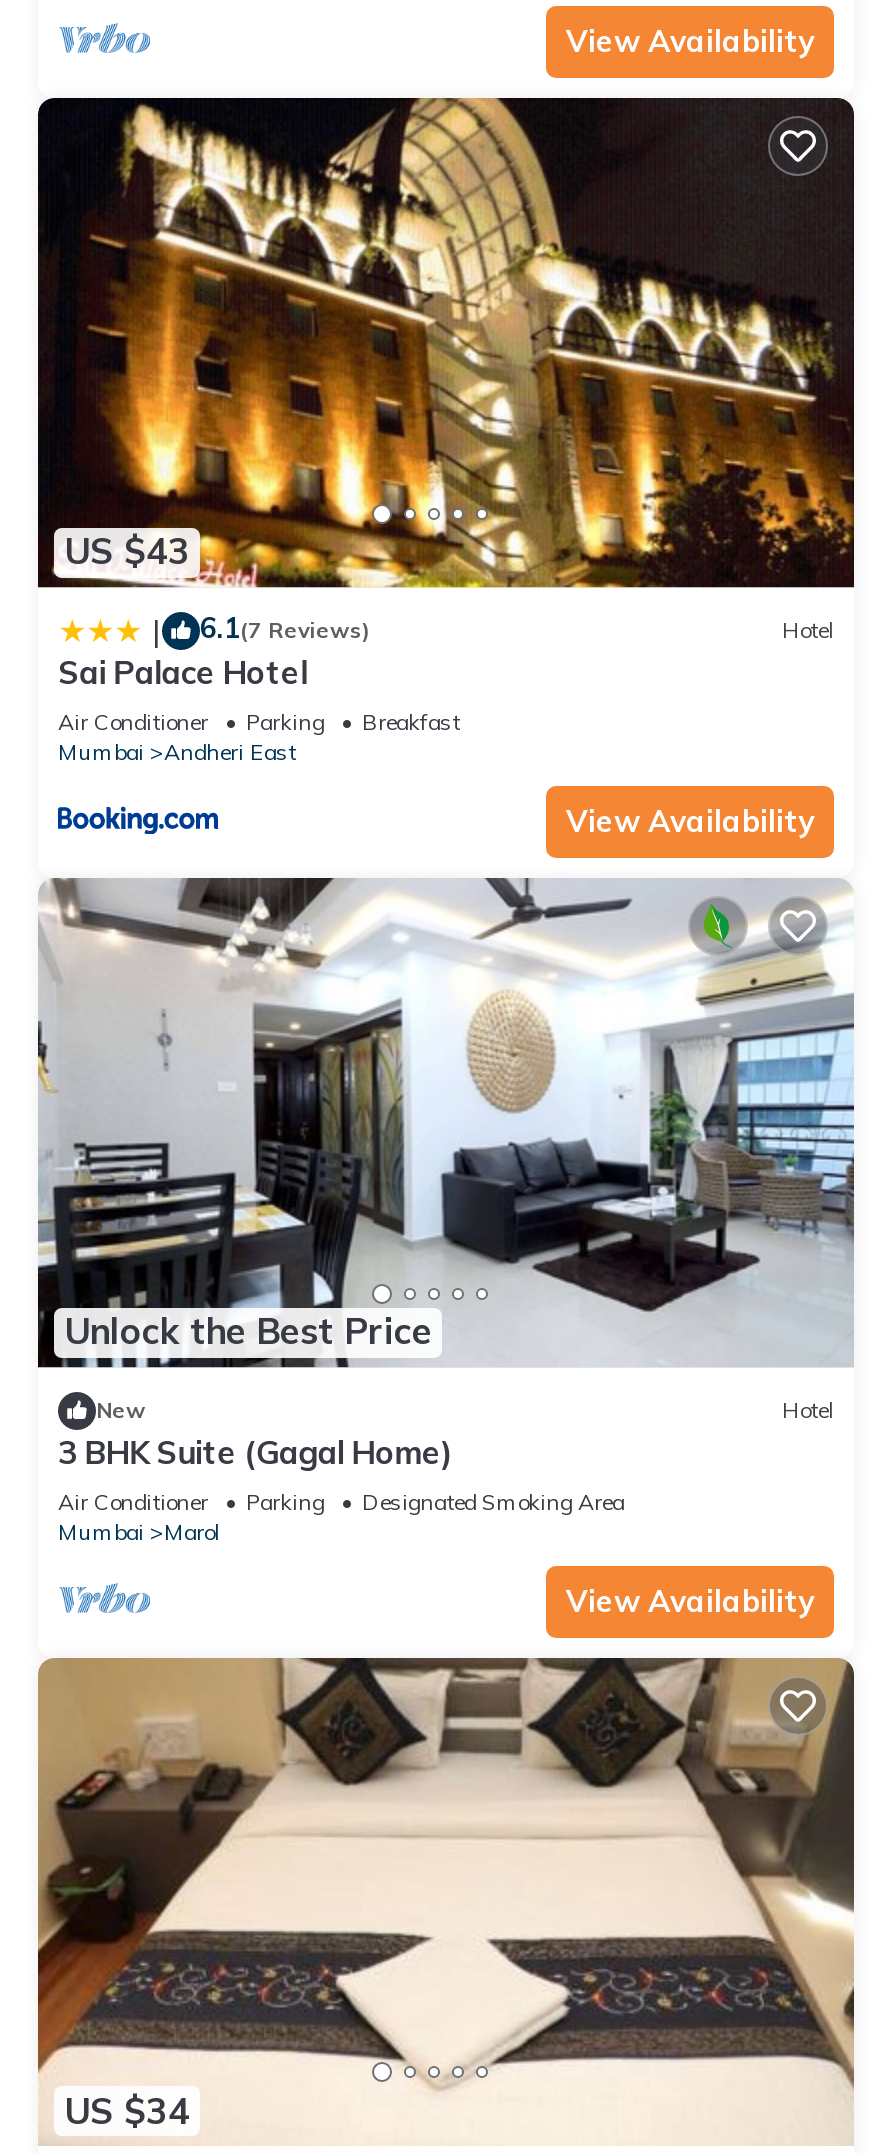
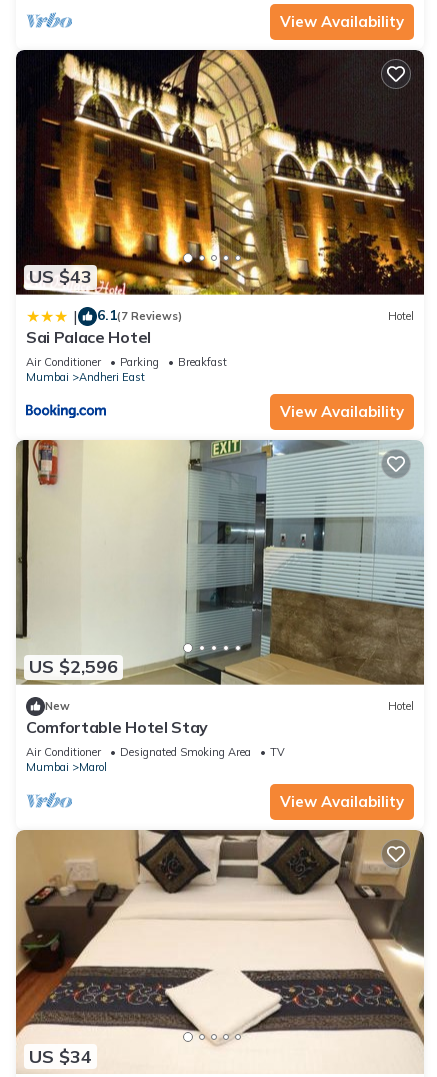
[36,876,854,1366] [image] | Unlock the Best Price -> [15,439,425,685] [image] | US $2,596
[58,1431,453,1471] 3 BHK Suite (Gagal Home) -> [26,717,208,737] Comfortable Hotel Stay
[246,1487,324,1515] Parking -> none
none -> [270,745,285,759] TV

